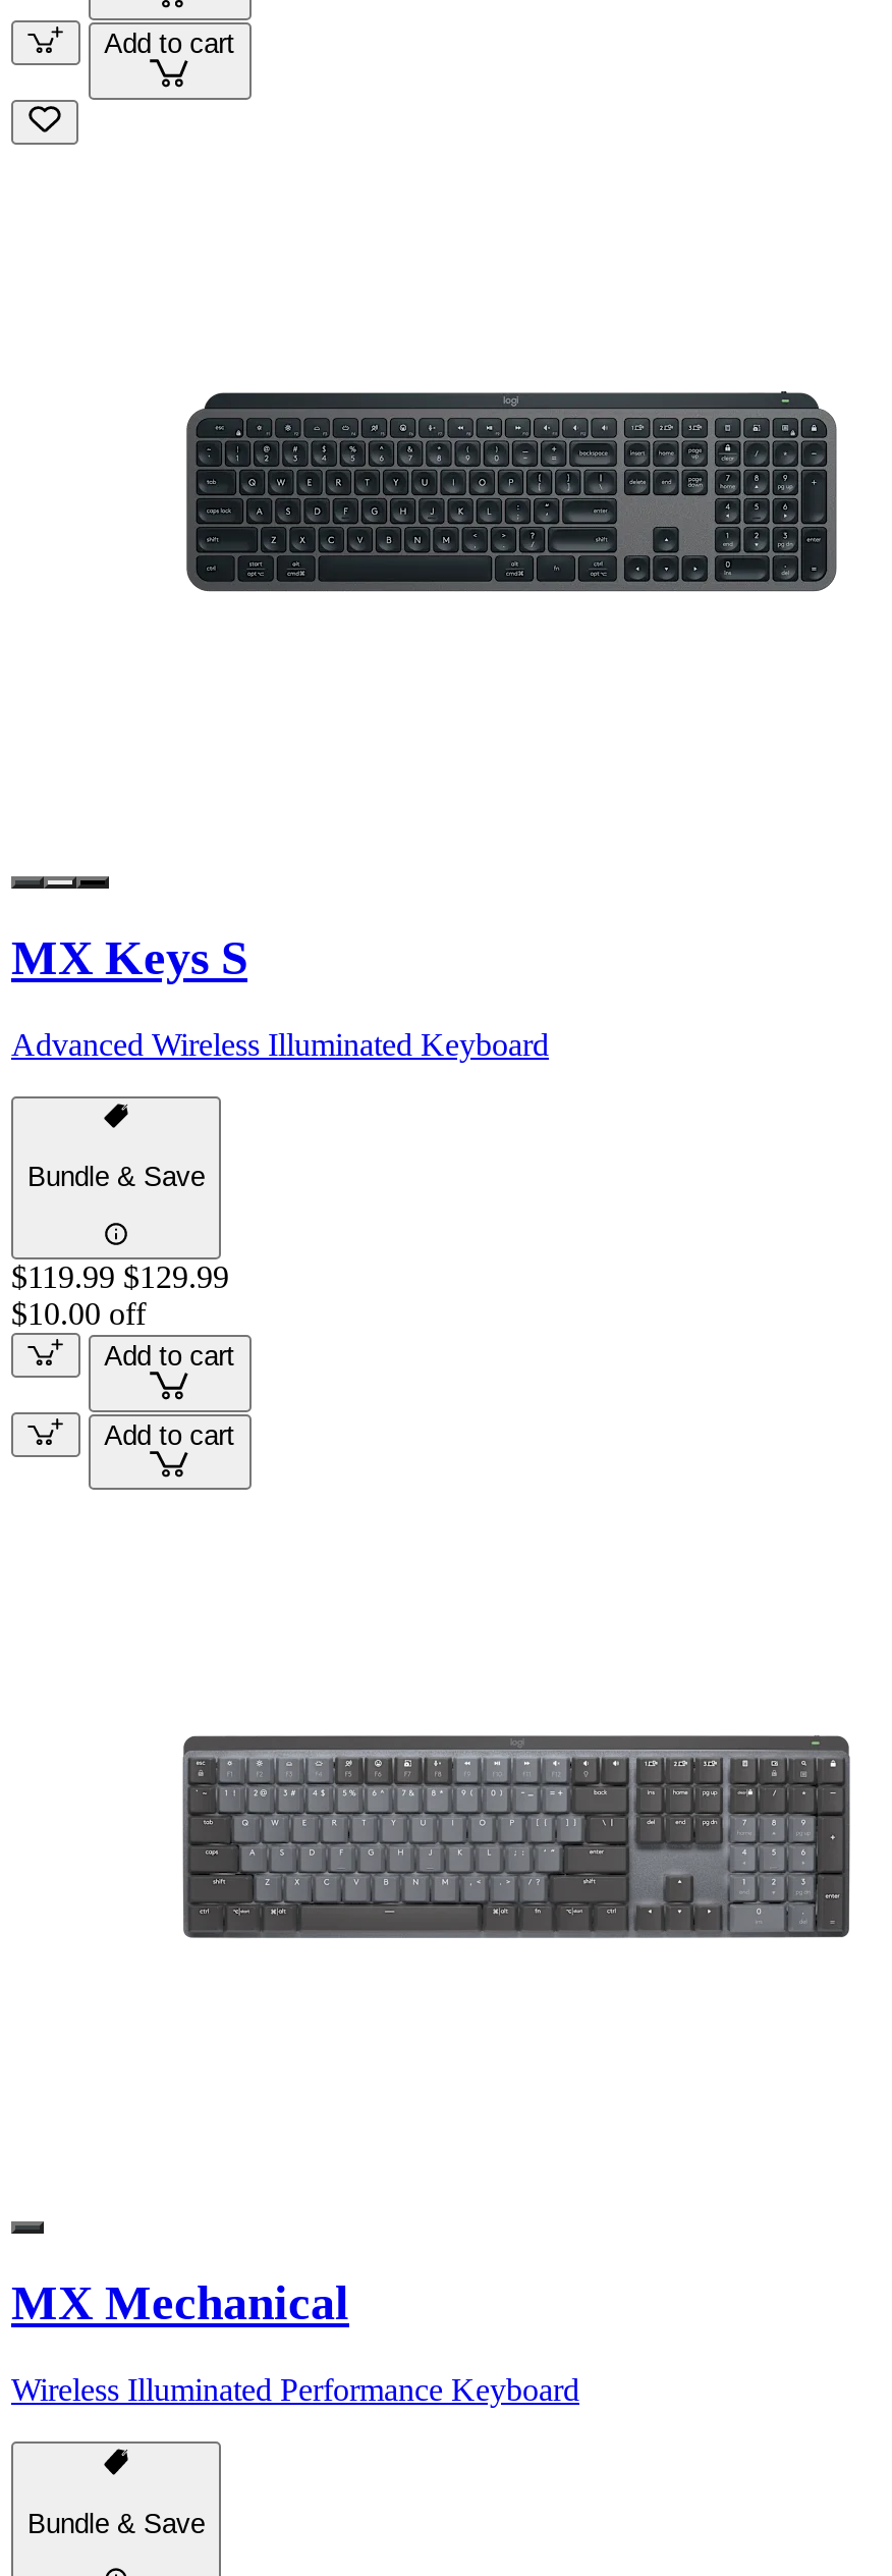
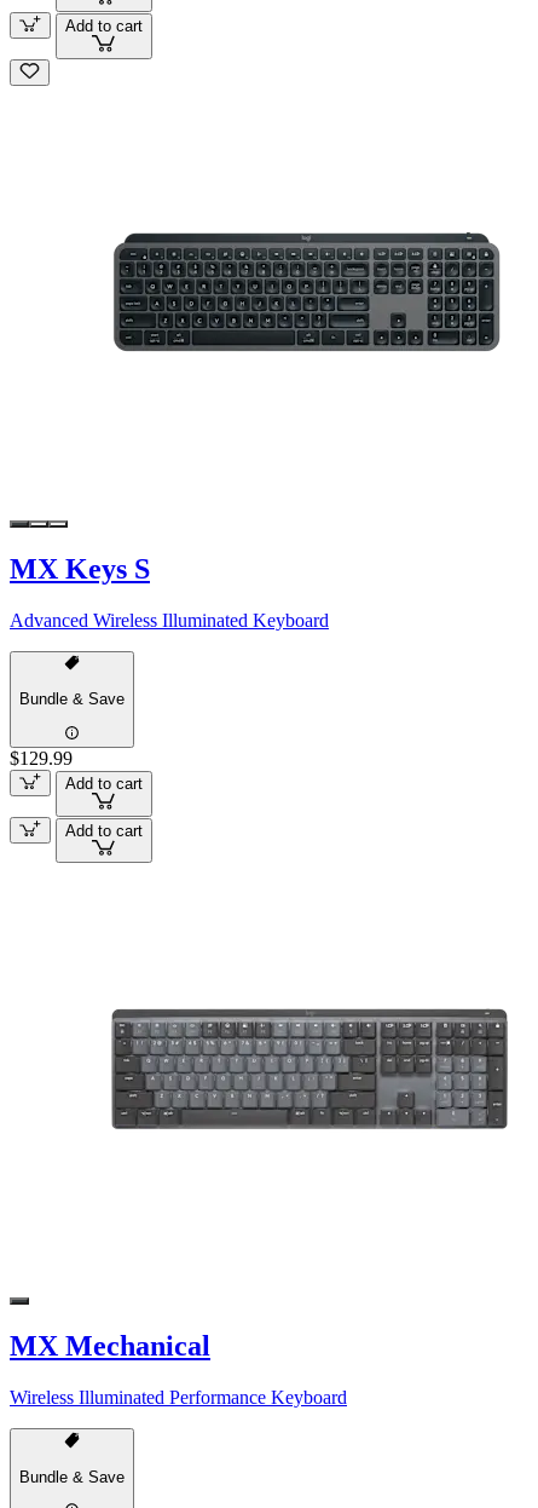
[11,1260,229,1331] $119.99 $129.99 | $10.00 off -> [10,748,73,769] $129.99

